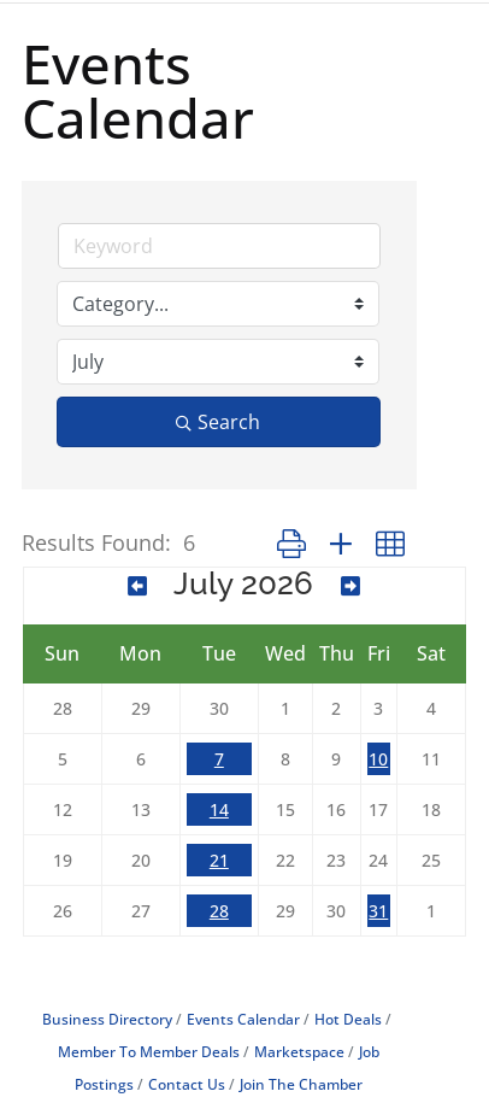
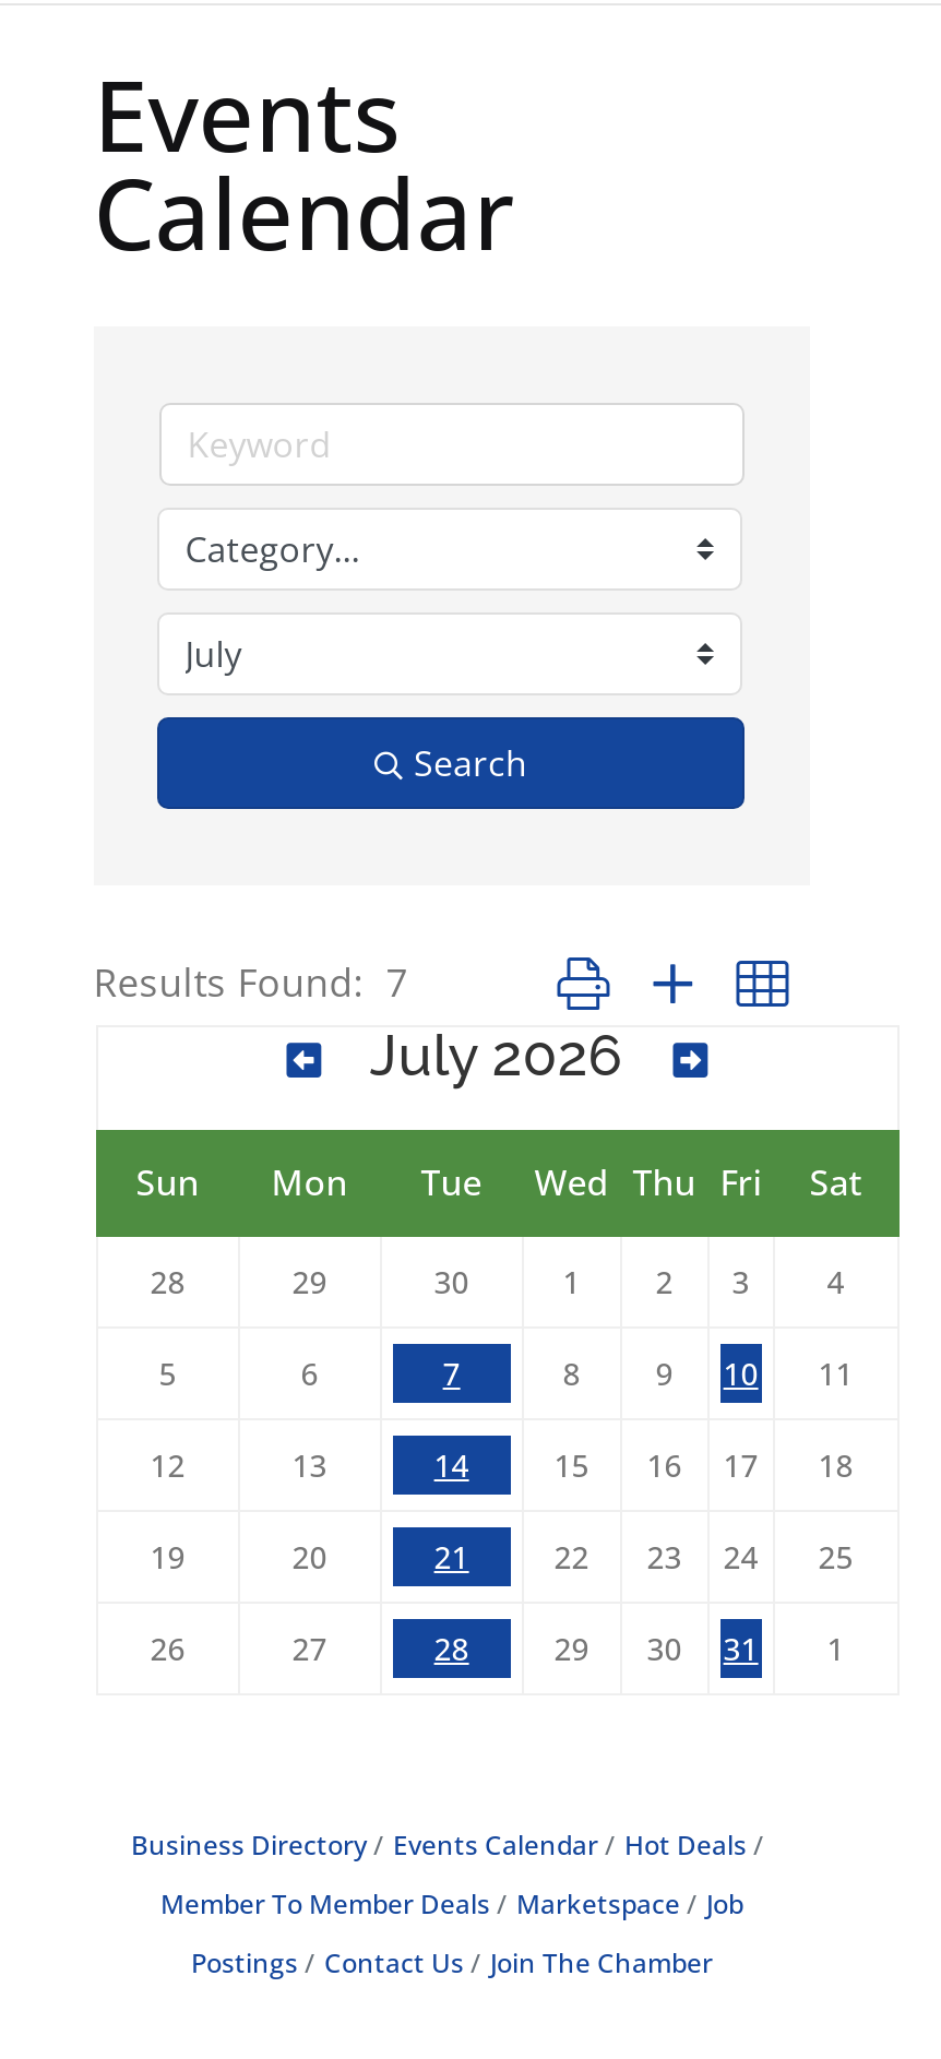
[21,528,195,557] Results Found: 6 -> [93,956,408,1009] Results Found: 7

